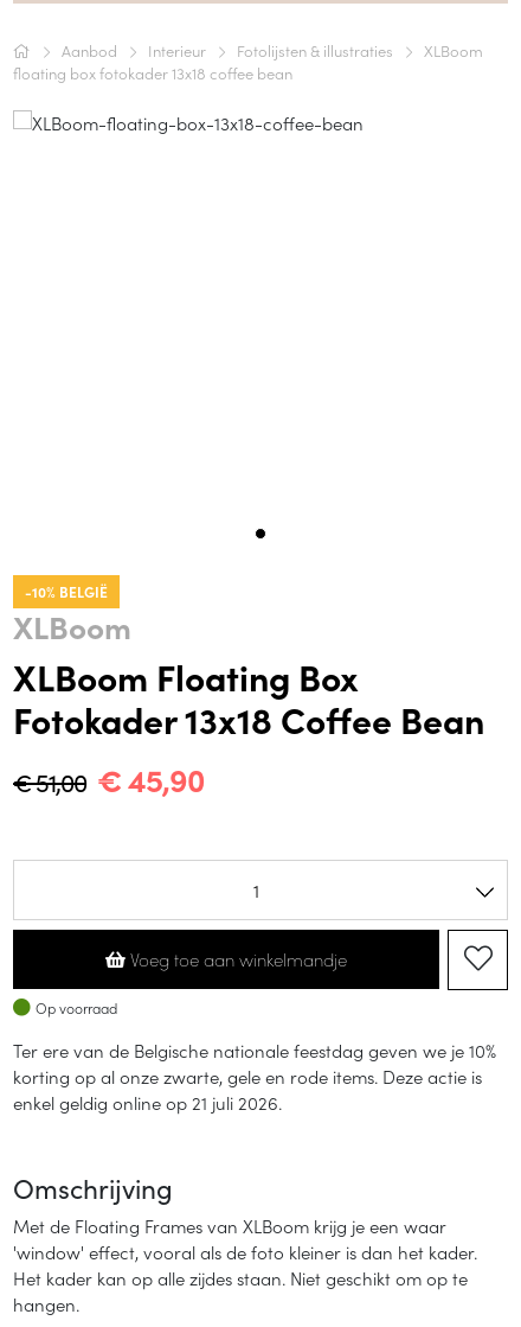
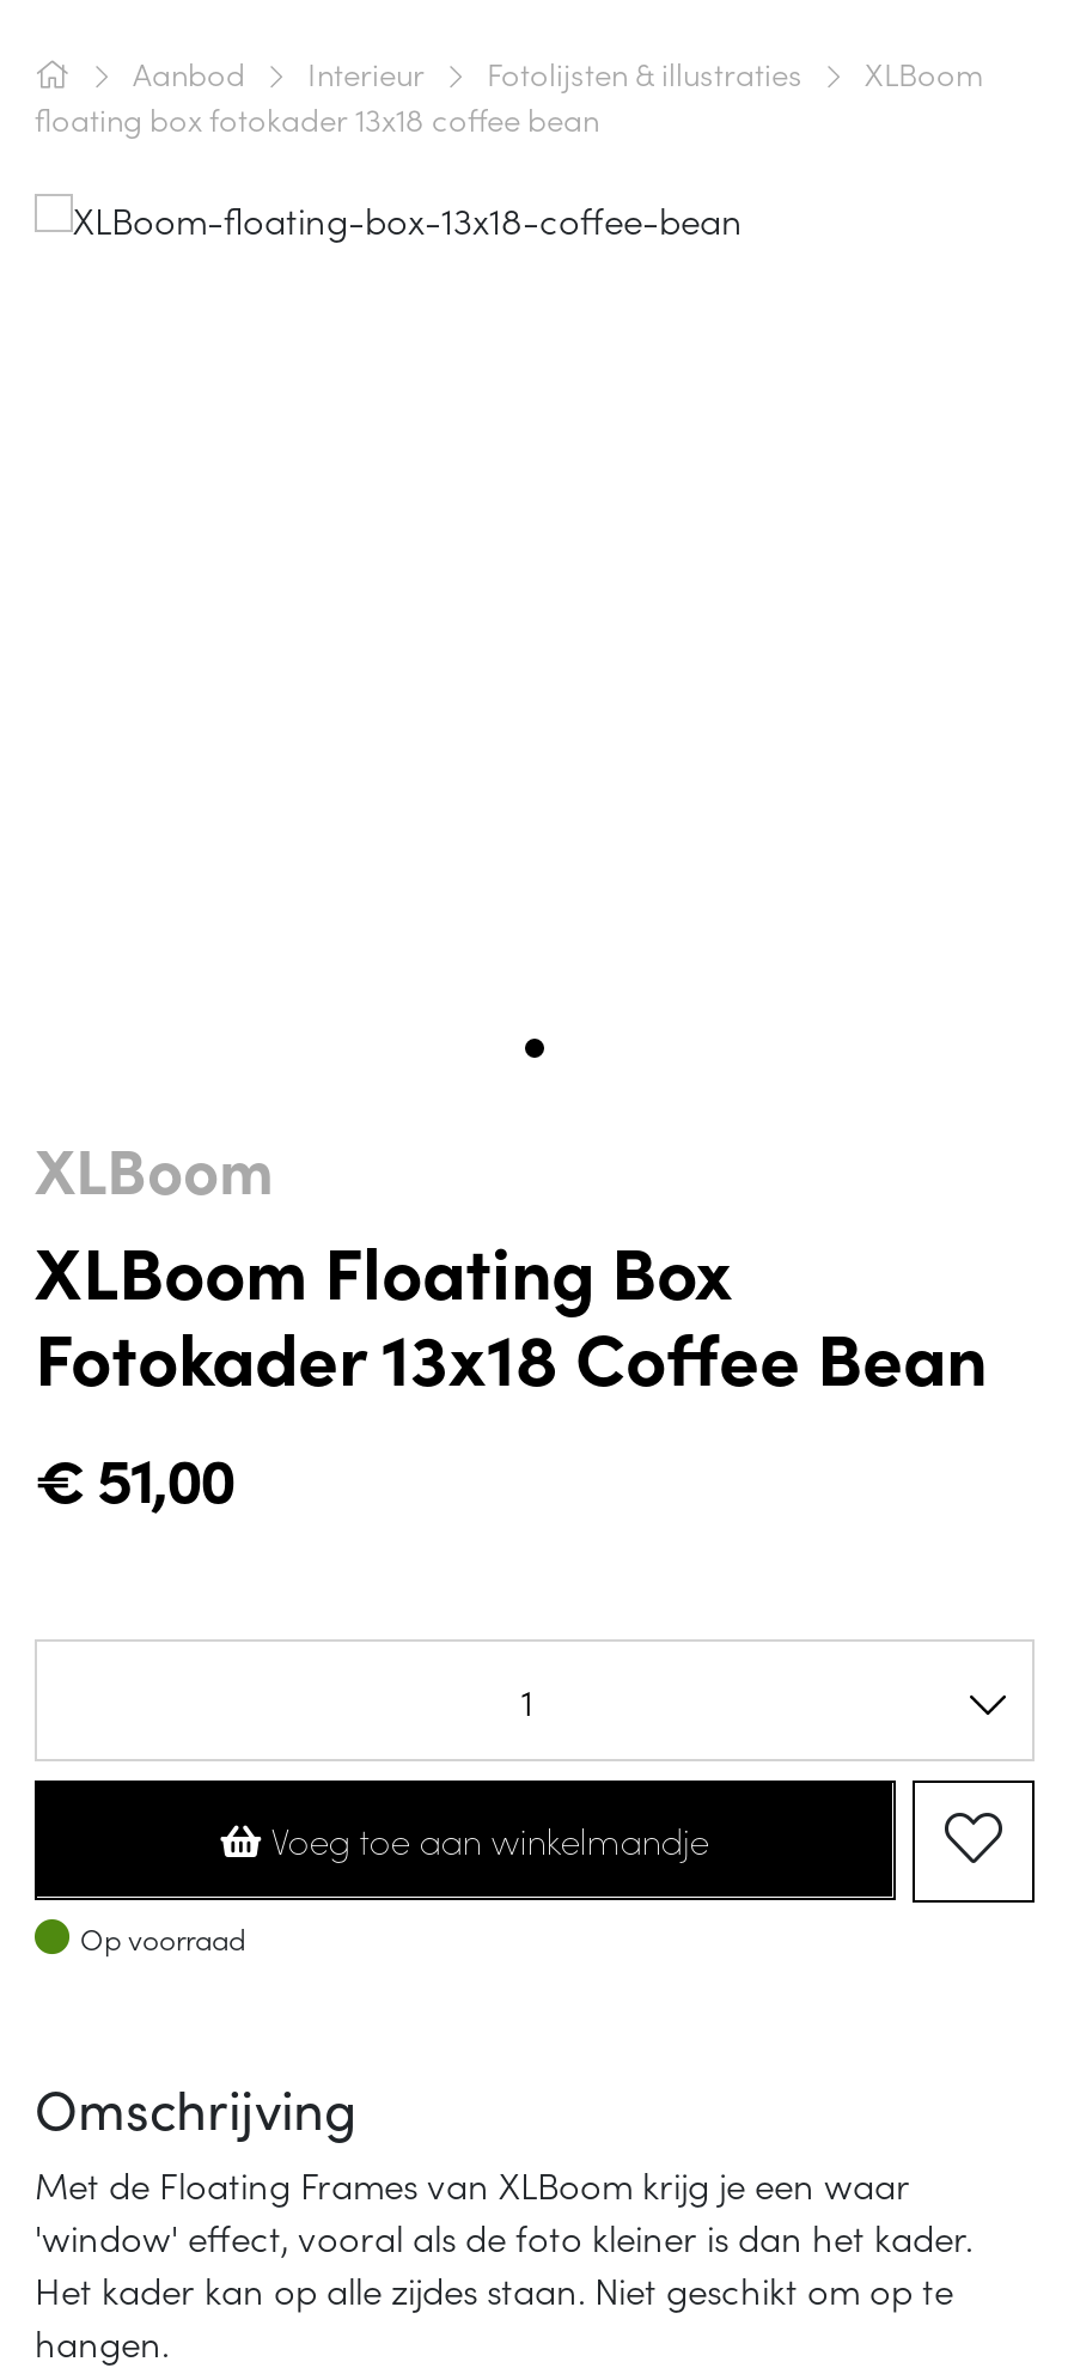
[25,583,108,601] -10% BELGIË -> none
[13,758,203,800] €51,00 €45,90 -> [35,1433,233,1519] €51,00
[13,1038,496,1115] Ter ere van de Belgische nationale feestdag geven we je 10% | korting op al onze zwarte, gele en rode items. Deze actie is | enkel geldig online op 21 juli 2026. -> none

